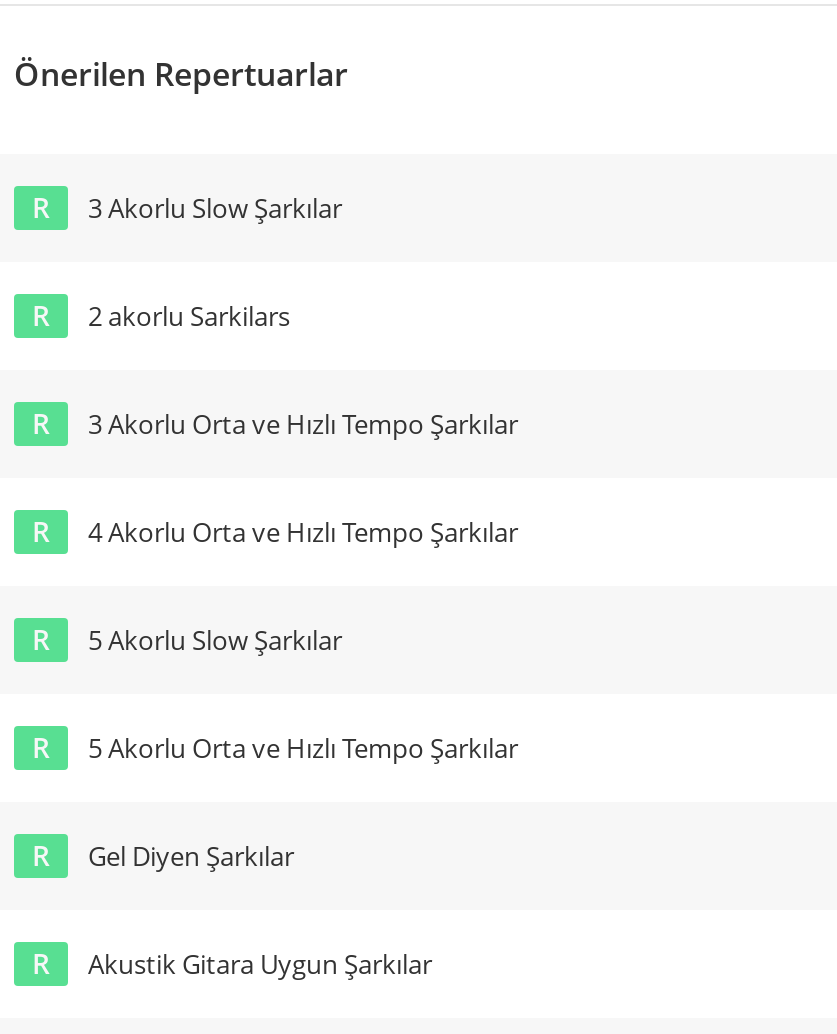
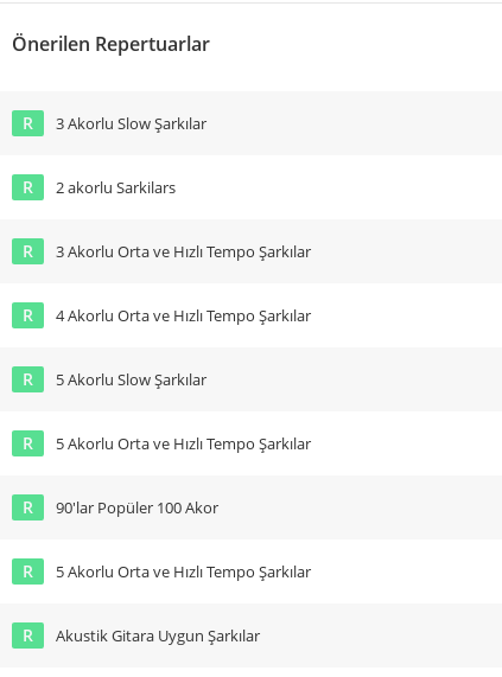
[88,838,294,874] Gel Diyen Şarkılar -> [23,497,311,582] 90'lar Popüler 100 Akor | R | 5 Akorlu Orta ve Hızlı Tempo Şarkılar

